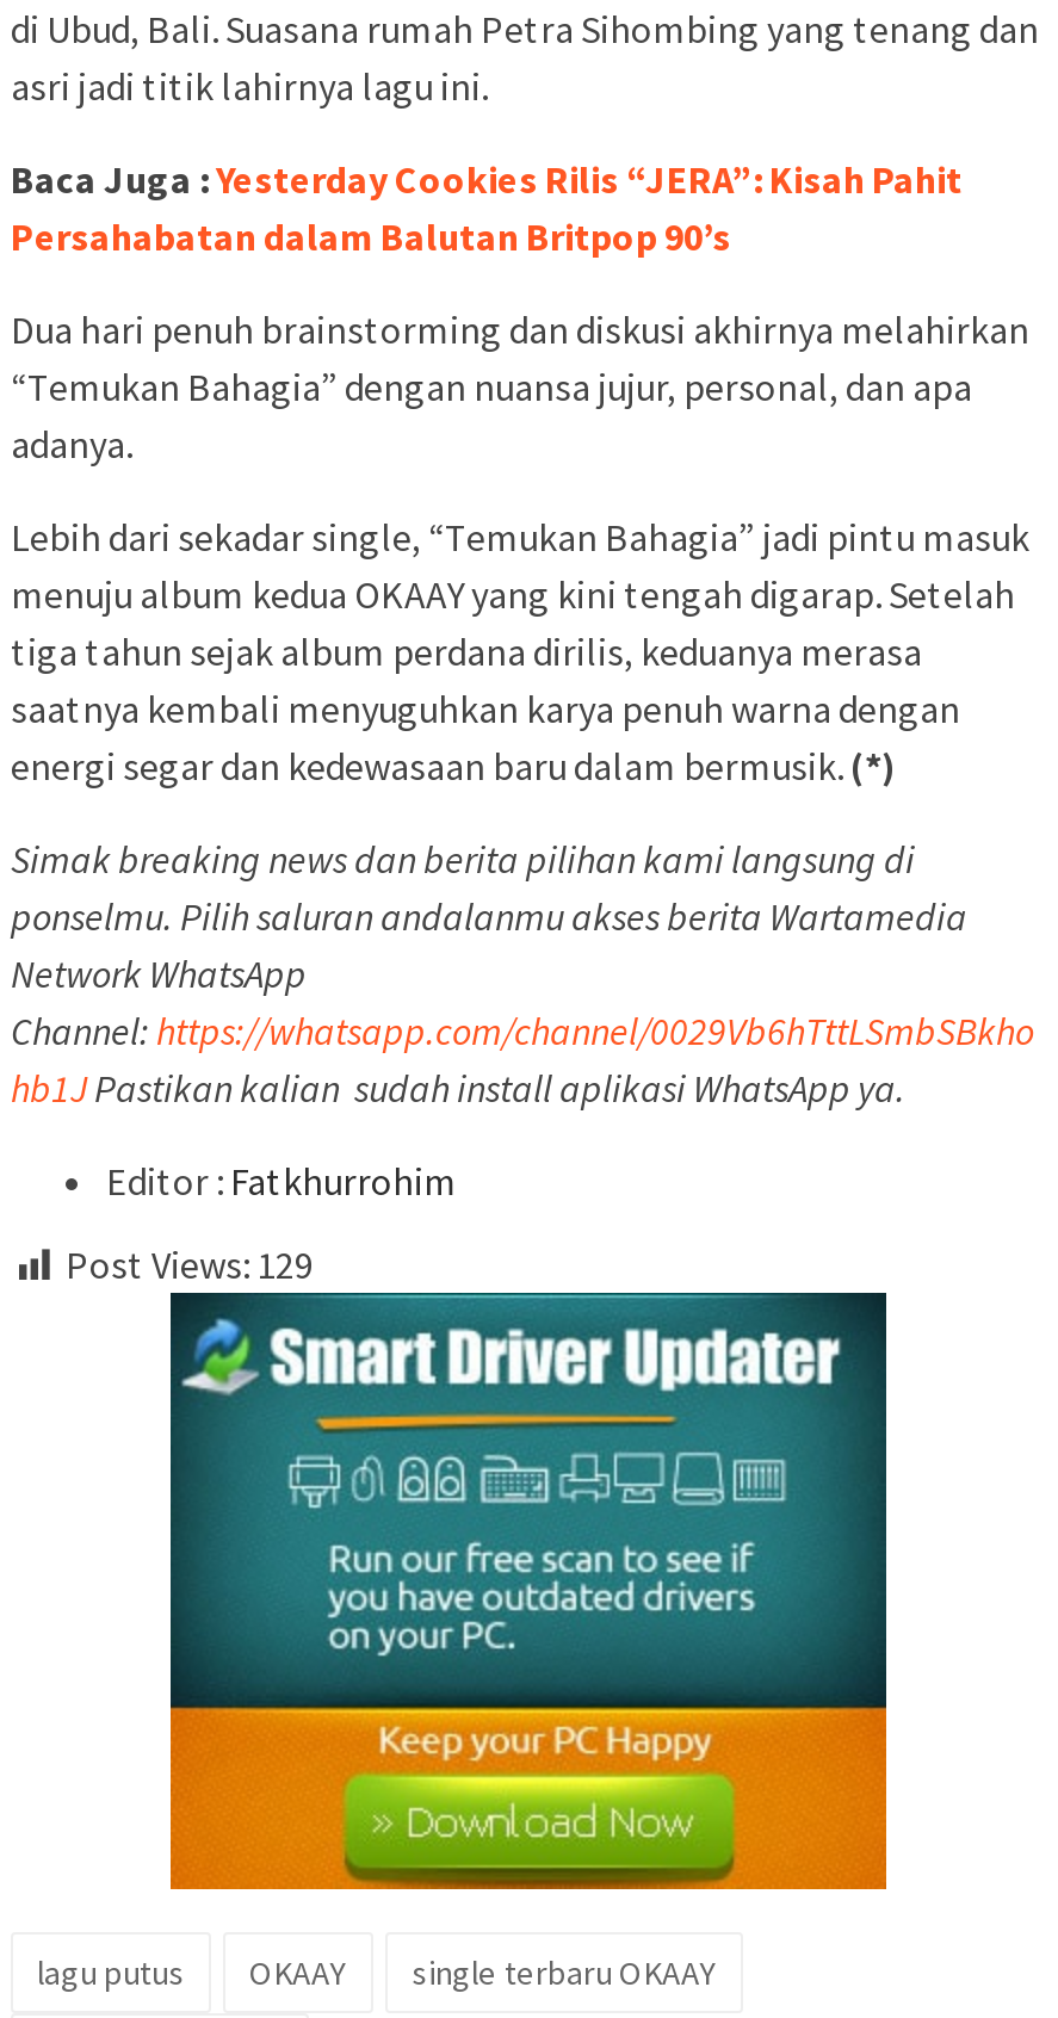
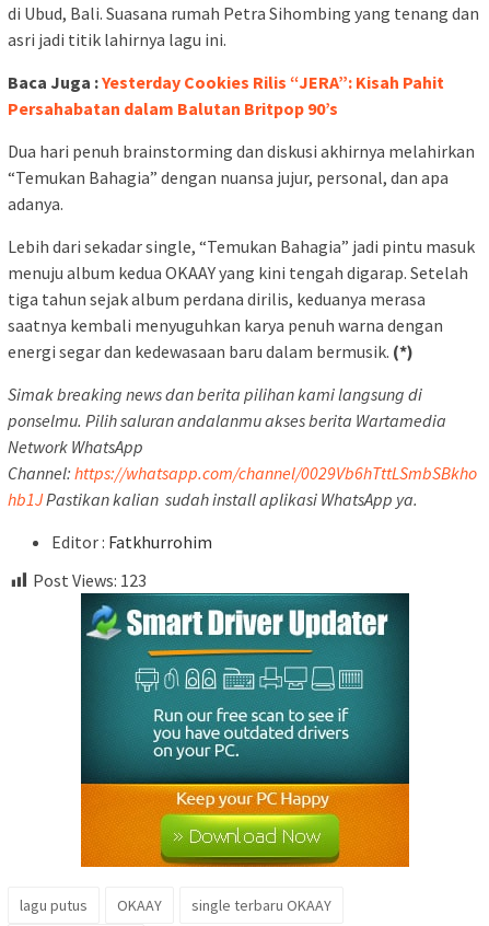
[66,1241,314,1289] Post Views: 129 -> [33,570,147,591] Post Views: 123

